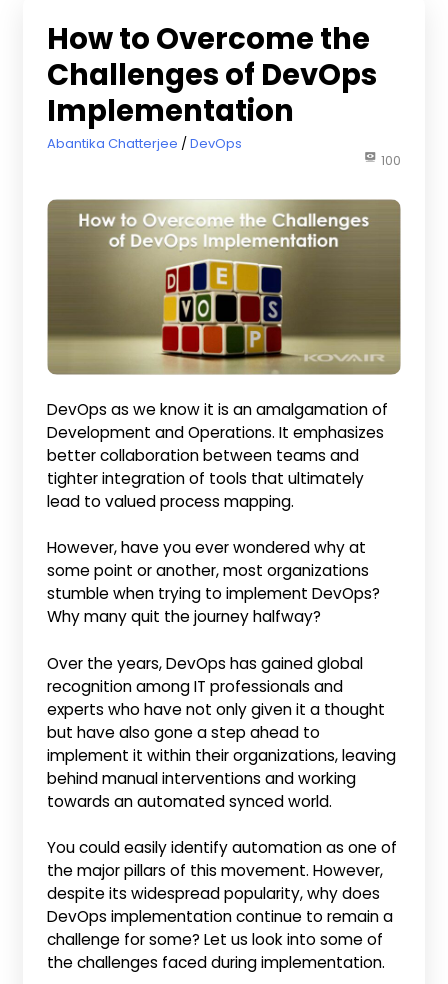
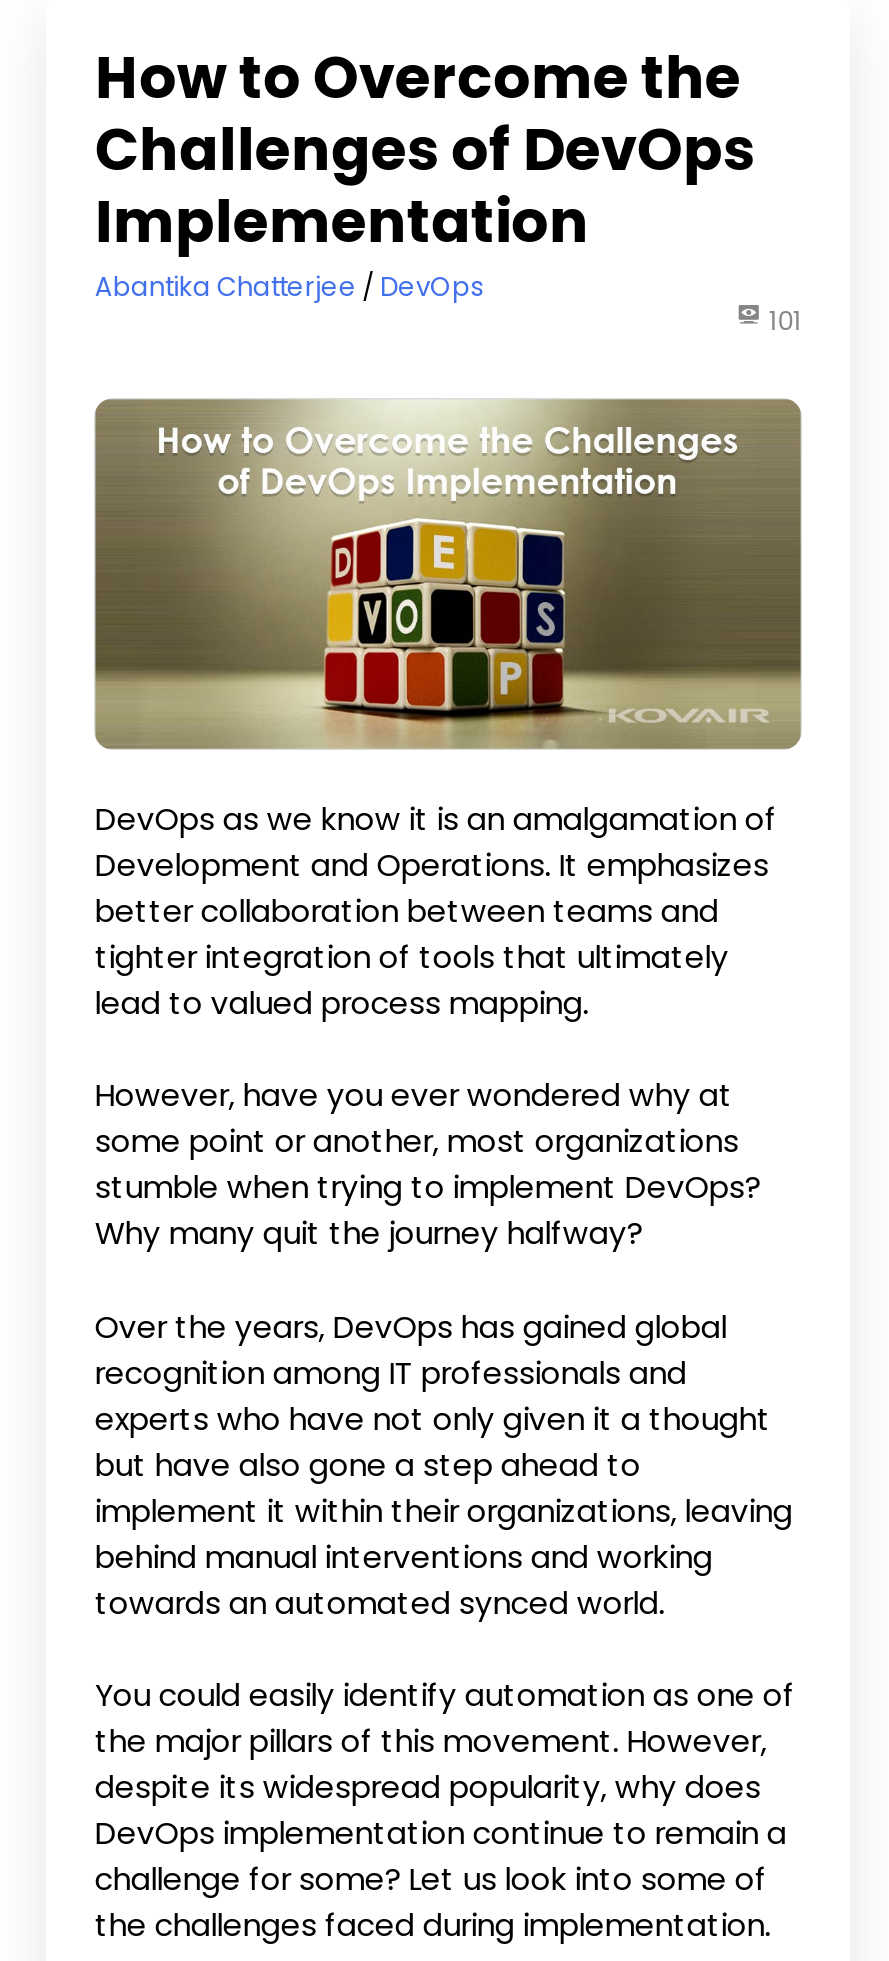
[381,152,401,169] 100 -> [769,303,801,337] 101

